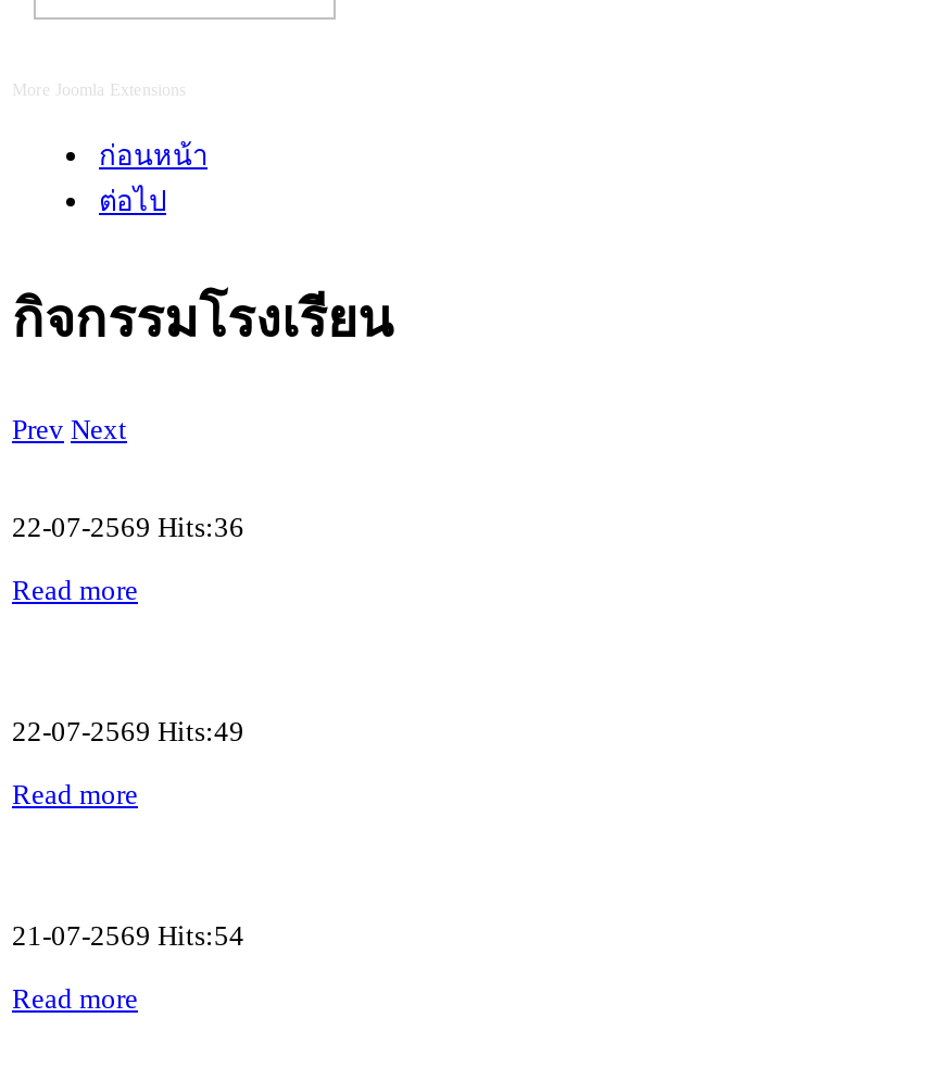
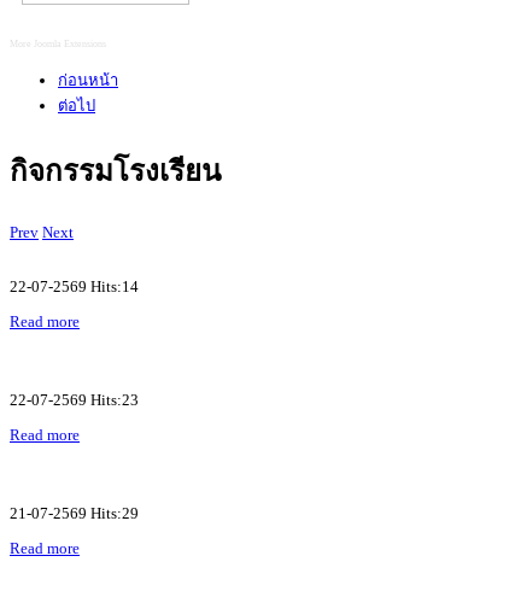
[12,510,244,543] 22-07-2569 Hits:36 -> [10,277,139,295] 22-07-2569 Hits:14
[12,714,244,747] 22-07-2569 Hits:49 -> [10,391,139,409] 22-07-2569 Hits:23
[12,919,244,951] 21-07-2569 Hits:54 -> [10,504,139,522] 21-07-2569 Hits:29

